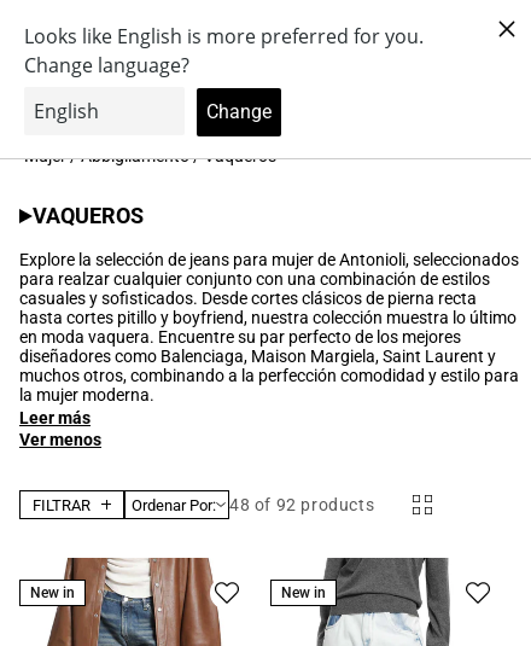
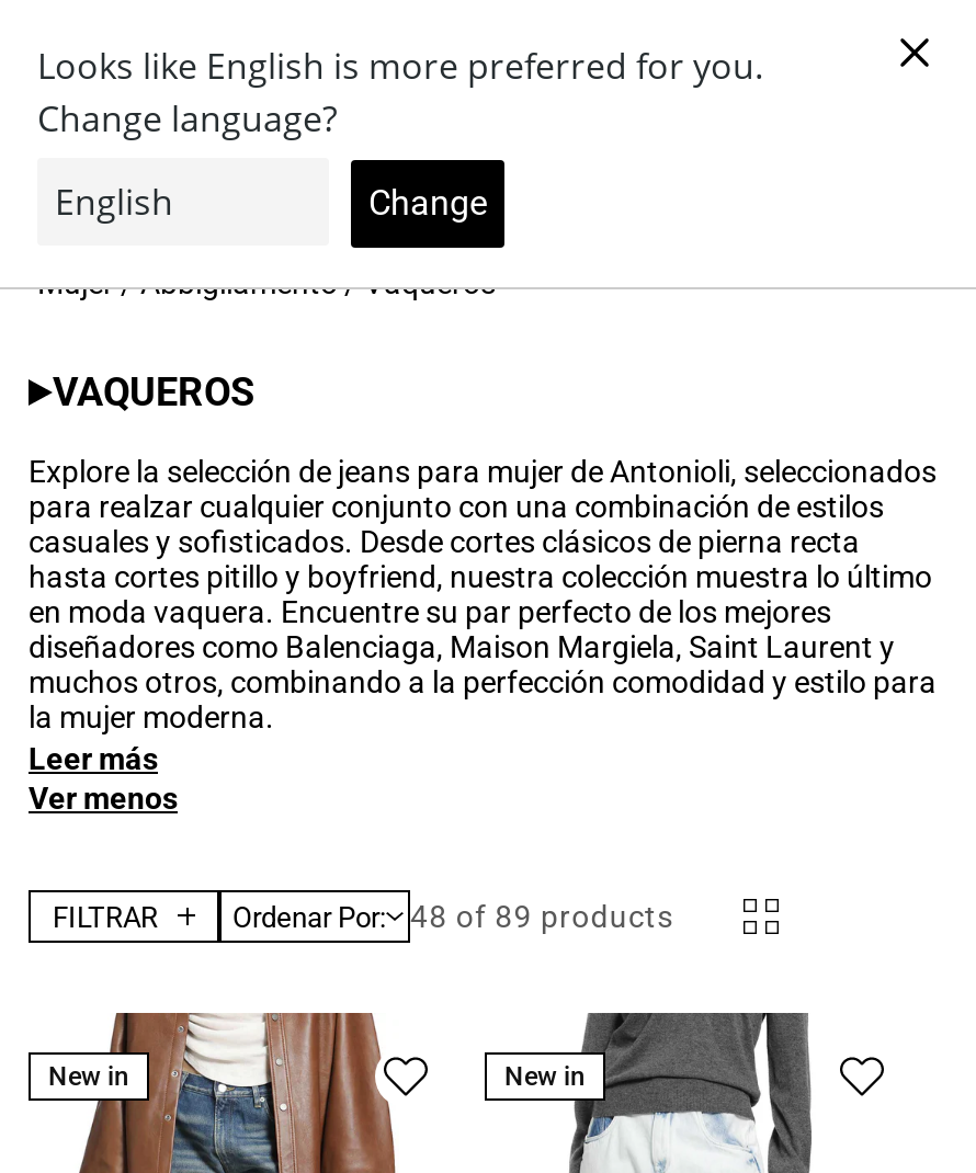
[132,494,374,514] Ordenar Por: 48 of 92 products -> [232,898,674,933] Ordenar Por: 48 of 89 products

